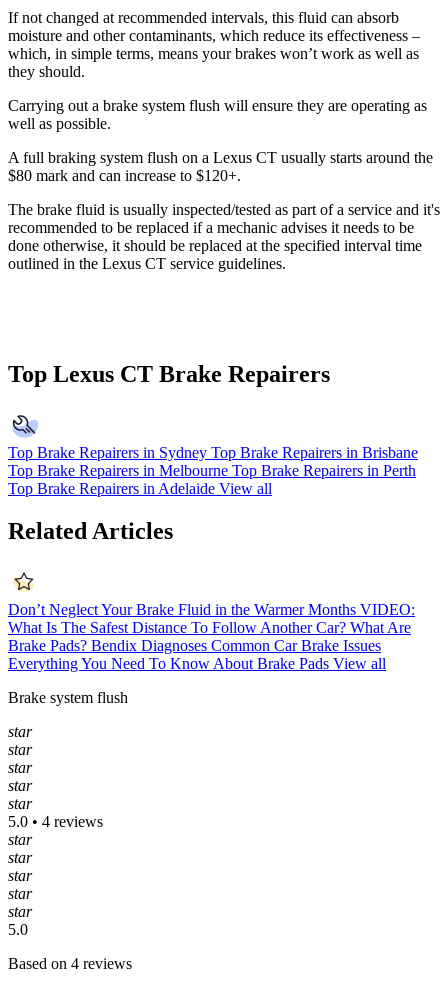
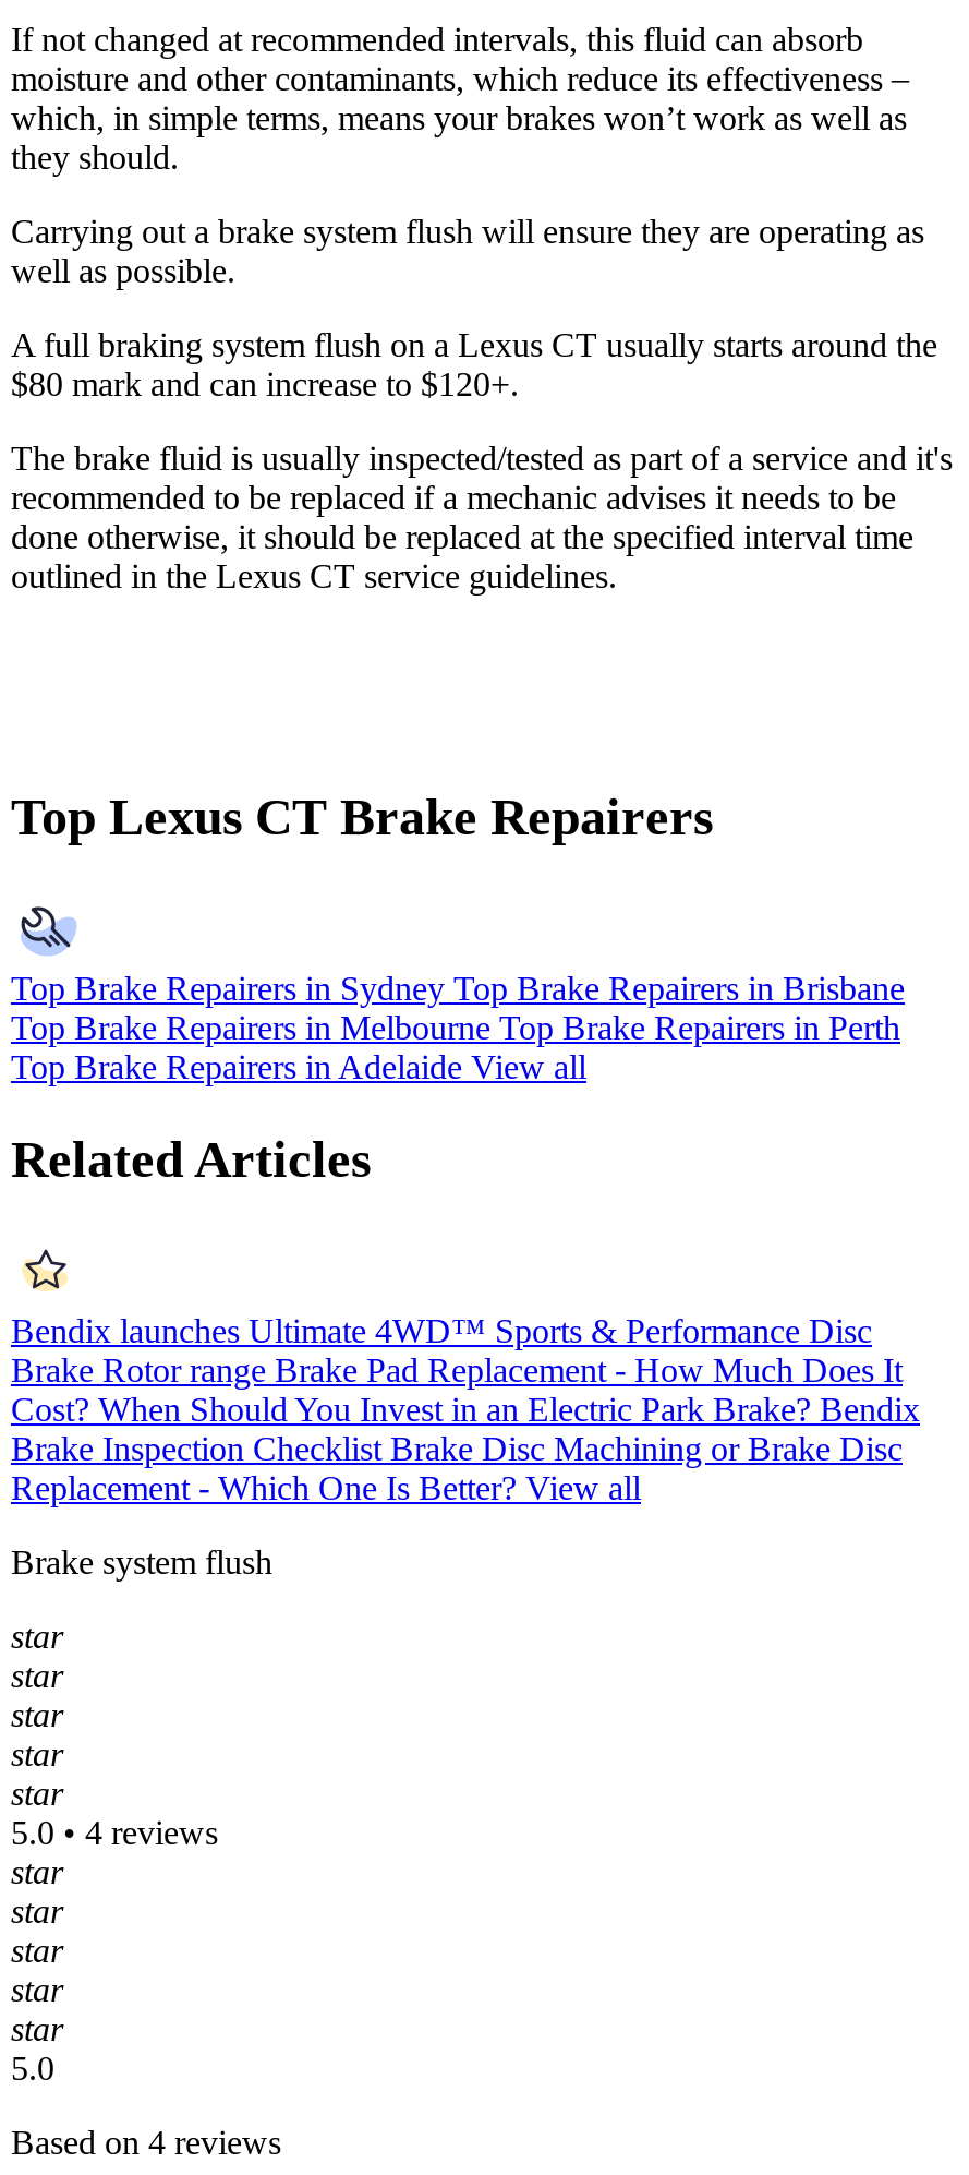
[8,601,415,672] Don’t Neglect Your Brake Fluid in the Warmer Months VIDEO: | What Is The Safest Distance To Follow Another Car? What Are | Brake Pads? Bendix Diagnoses Common Car Brake Issues | Everything You Need To Know About Brake Pads View all -> [11,1312,920,1506] Bendix launches Ultimate 4WD™ Sports & Performance Disc | Brake Rotor range Brake Pad Replacement - How Much Does It | Cost? When Should You Invest in an Electric Park Brake? Bendix | Brake Inspection Checklist Brake Disc Machining or Brake Disc | Replacement - Which One Is Better? View all

